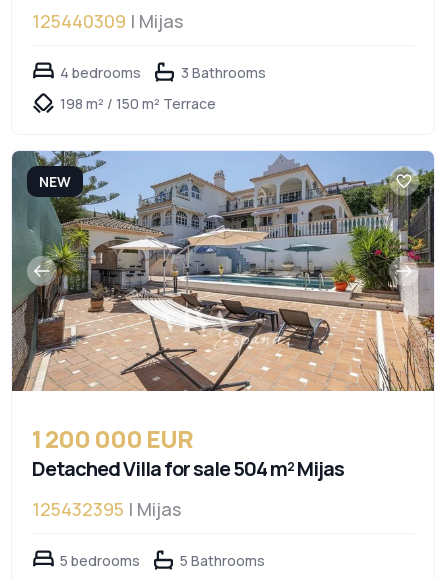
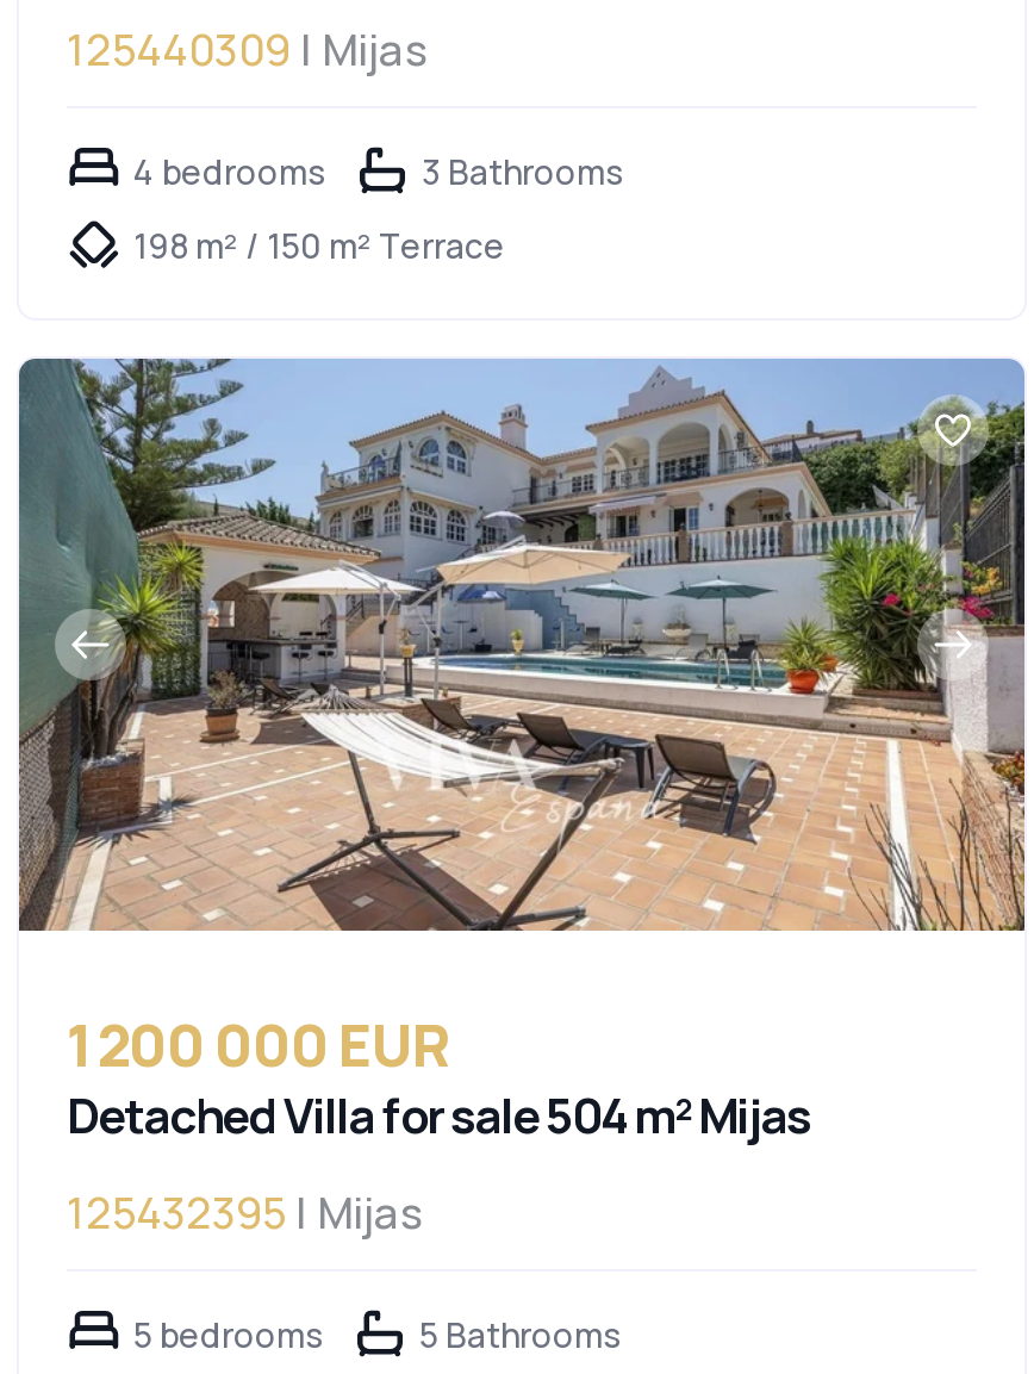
[39,172,71,191] NEW -> none

